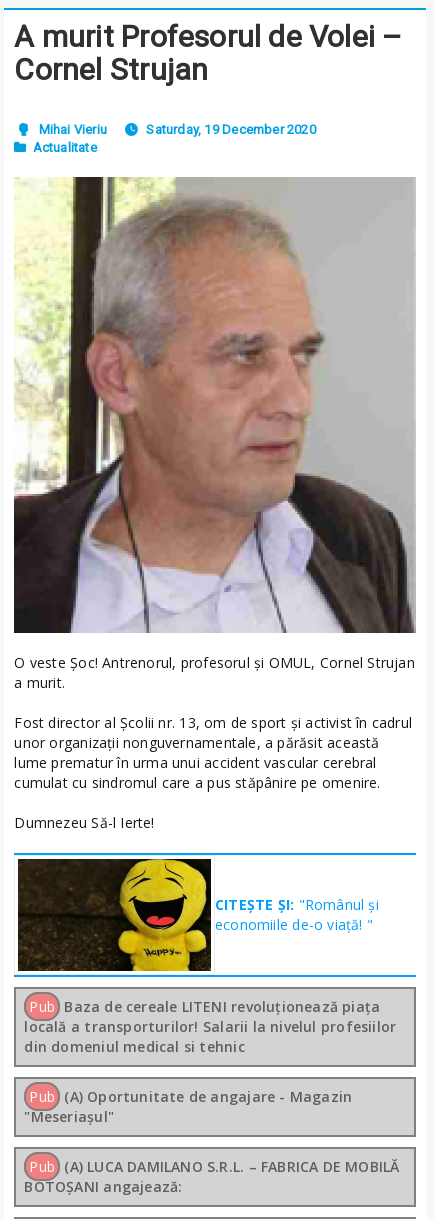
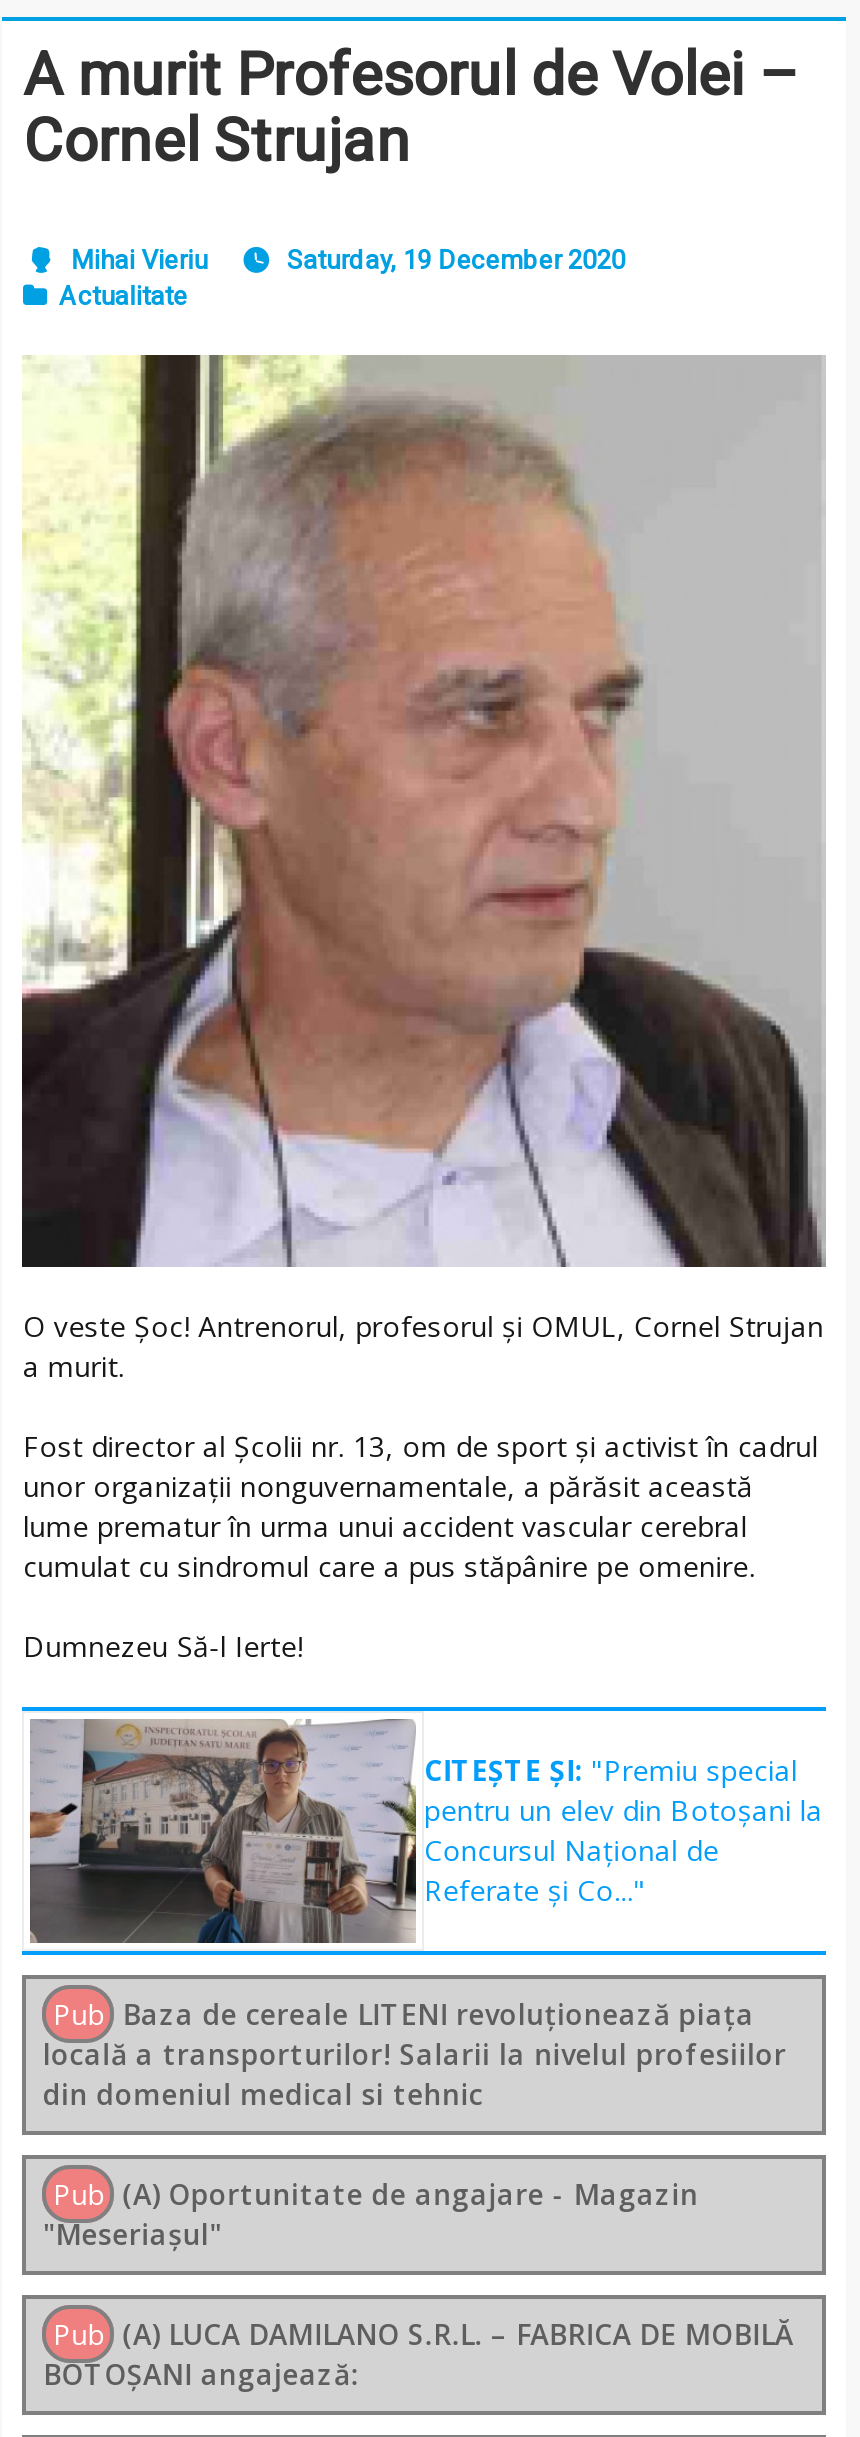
[17,858,379,972] [image] | CITEȘTE ȘI: "Românul și | economiile de-o viață! " -> [28,1719,823,1945] [image] | CITEȘTE ȘI: "Premiu special | pentru un elev din Botoșani la | Concursul Național de | Referate și Co..."

